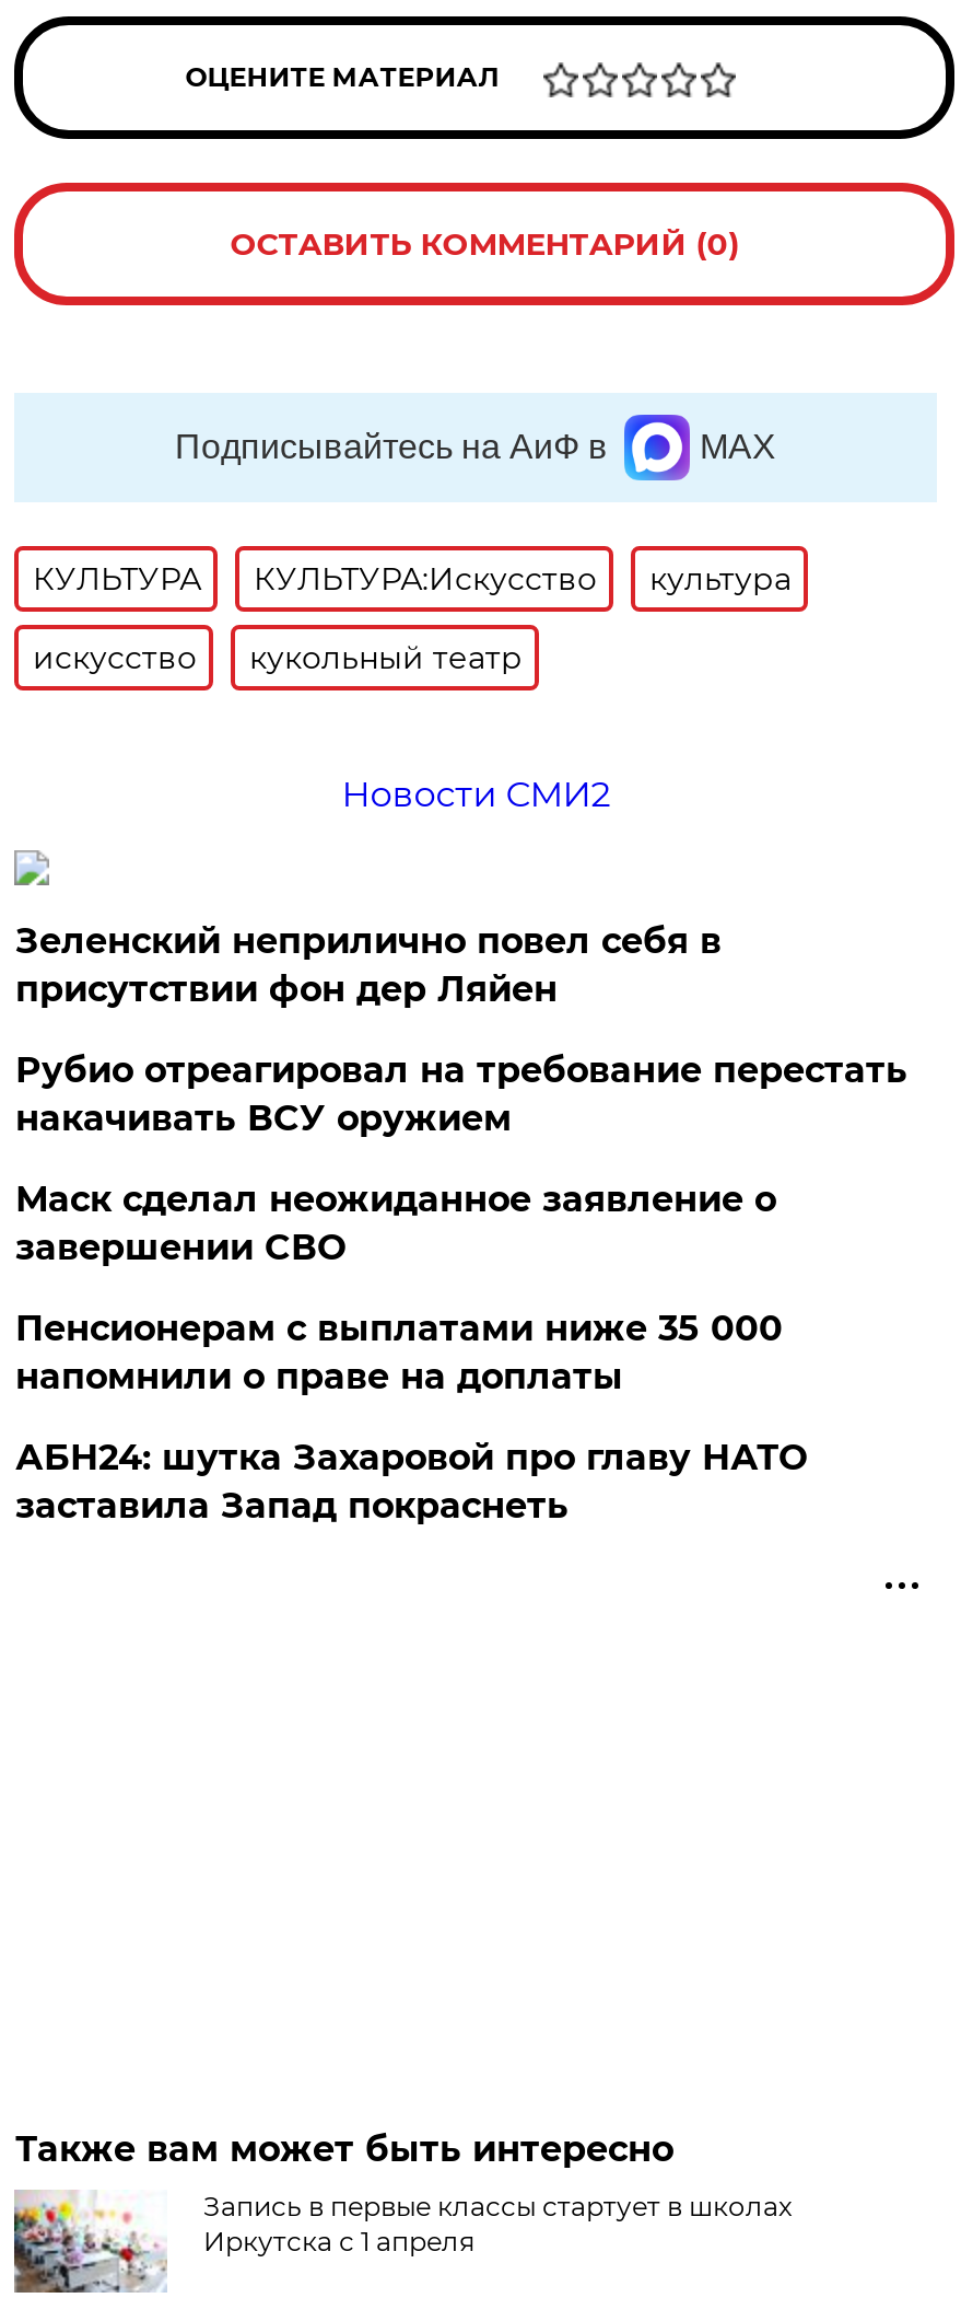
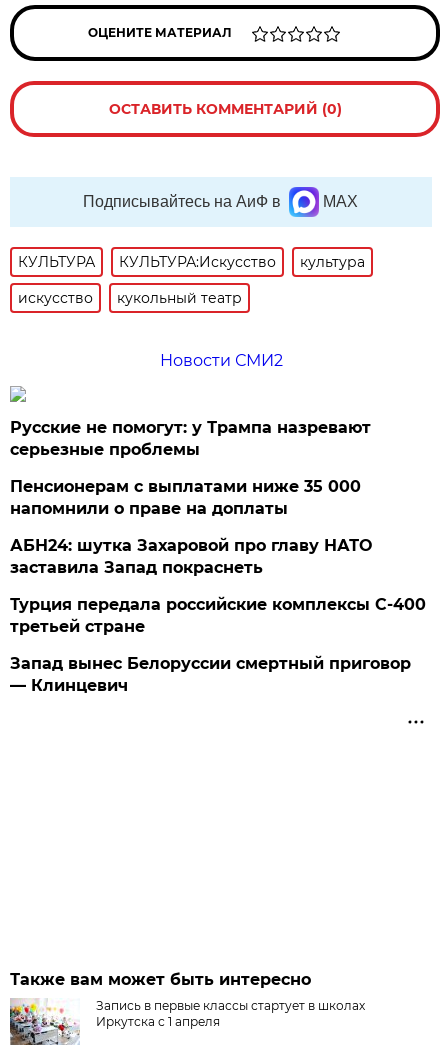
[15,920,907,1268] Зеленский неприлично повел cебя в | присутствии фон дер Ляйен | Рубио отреагировал на требование перестать | накачивать ВСУ оружием | Маск сделал неожиданное заявление о | завершении СВО -> [10,418,371,459] Русские не помогут: у Трампа назревают | серьезные проблемы
moved [15,1308,807,1527] -> [10,477,372,577]: Пенсионерам с выплатами ниже 35 000 | напомнили о праве на доплаты | АБН24: шутка Захаровой про главу НАТО | заставила Запад покраснеть
none -> [10,595,426,695] Турция передала российские комплексы С-400 | третьей стране | Запад вынес Белоруссии смертный приговор | — Клинцевич

